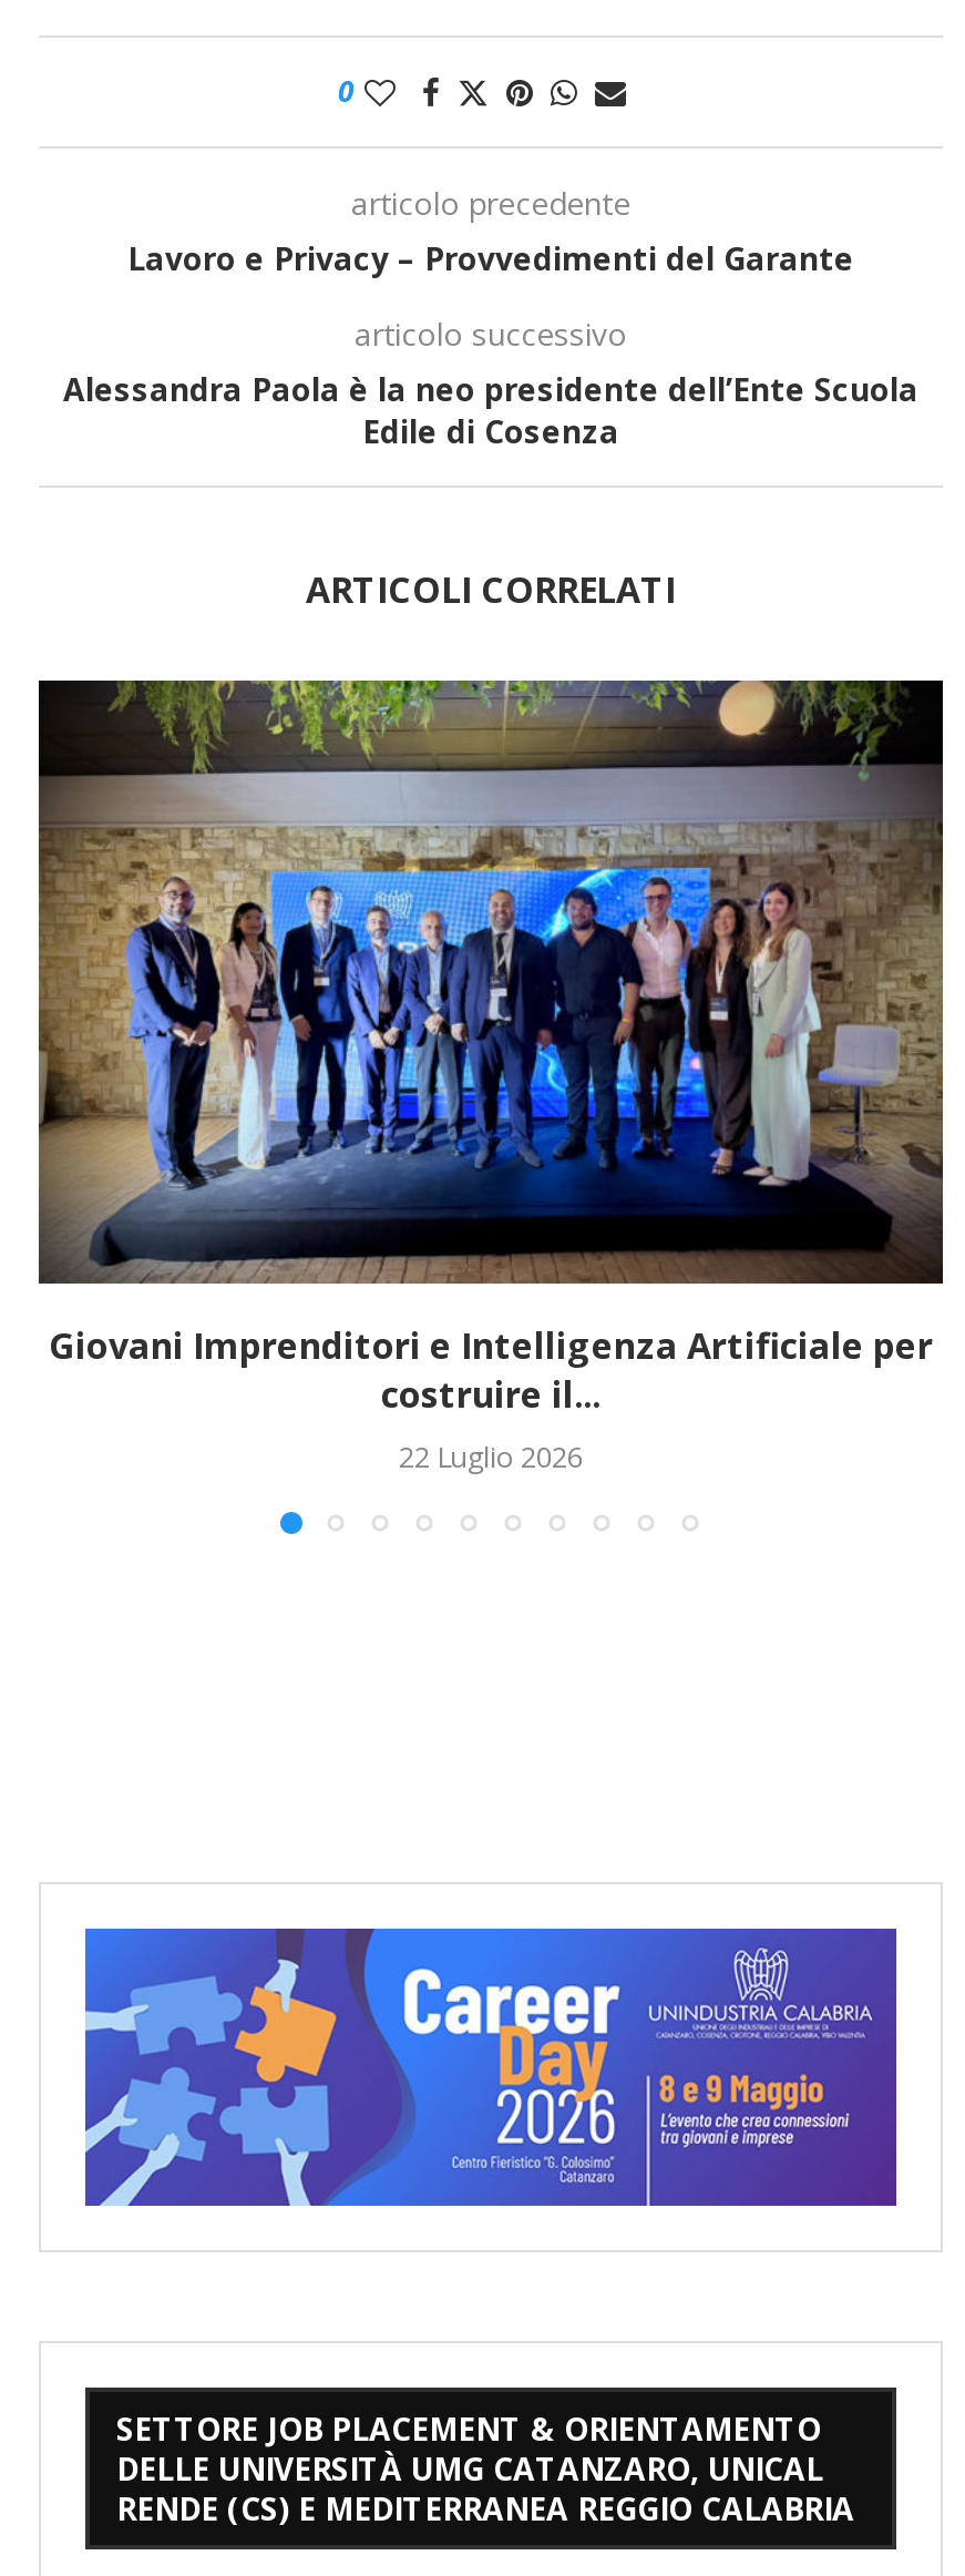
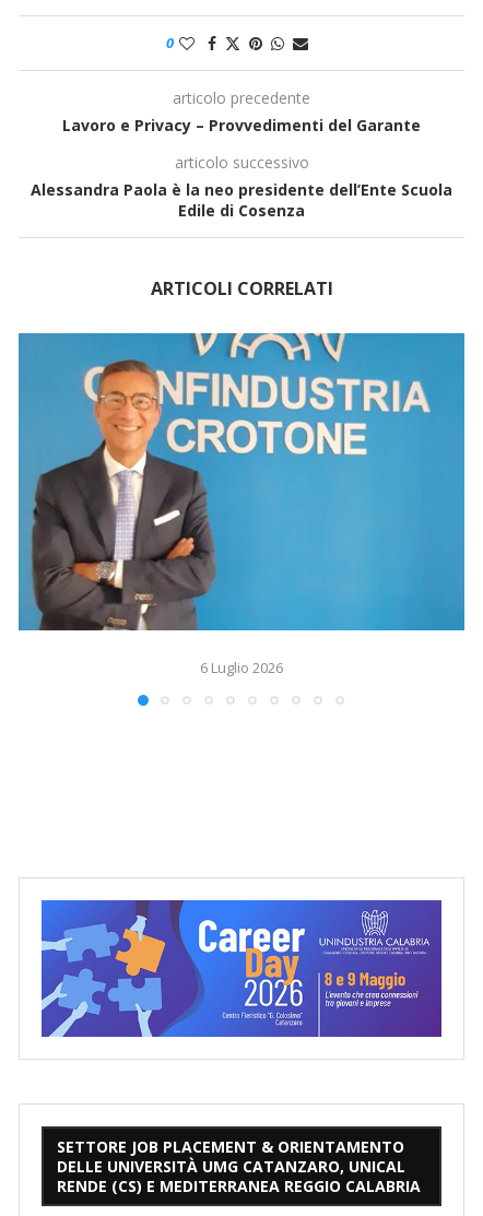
[37,678,945,1286] [image] -> [17,332,466,592] [image]
[49,1321,933,1476] Giovani Imprenditori e Intelligenza Artificiale per | costruire il... | 22 Luglio 2026 -> [200,657,283,677] 6 Luglio 2026

